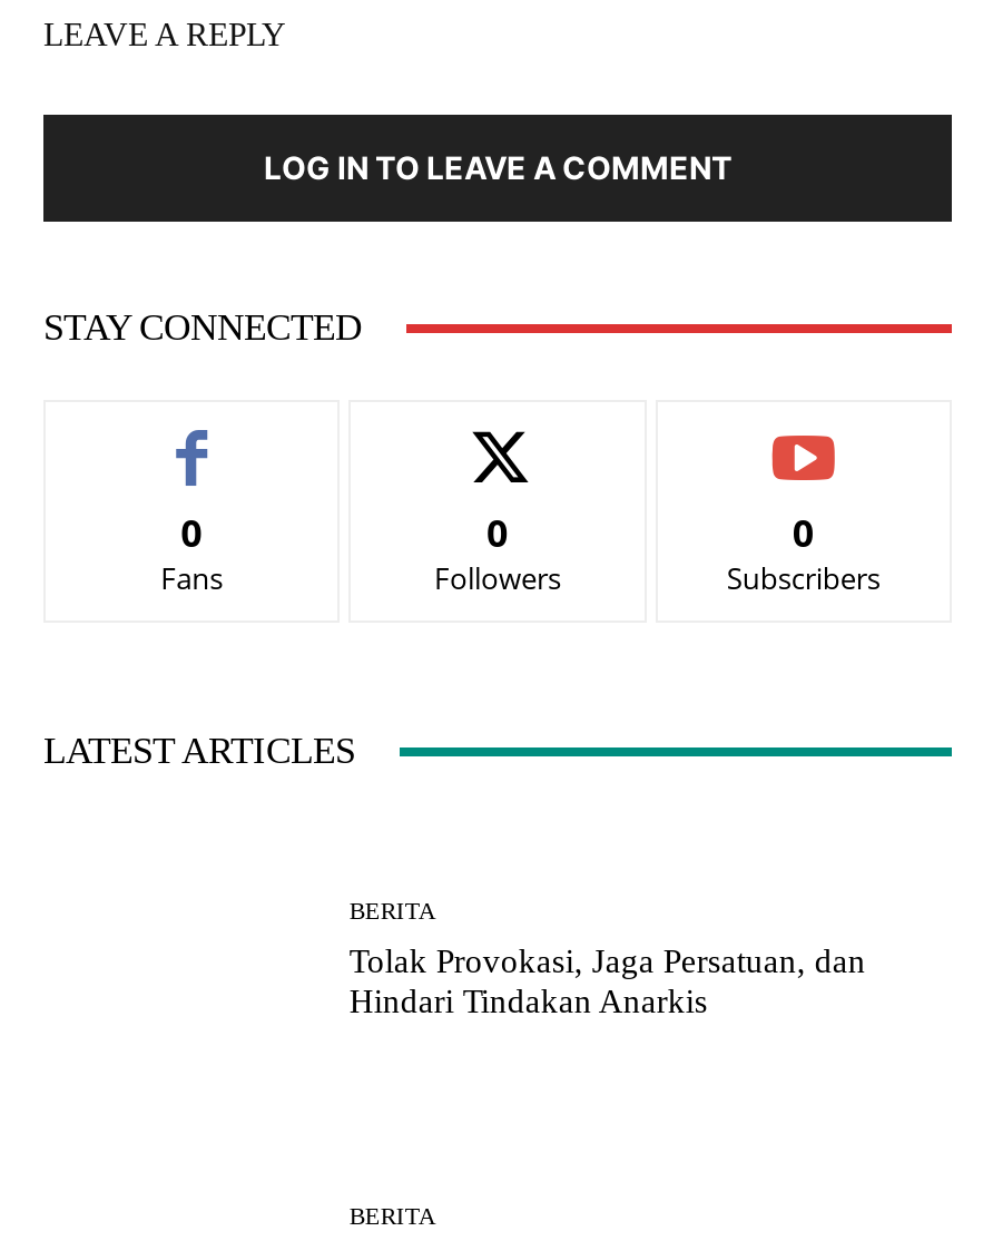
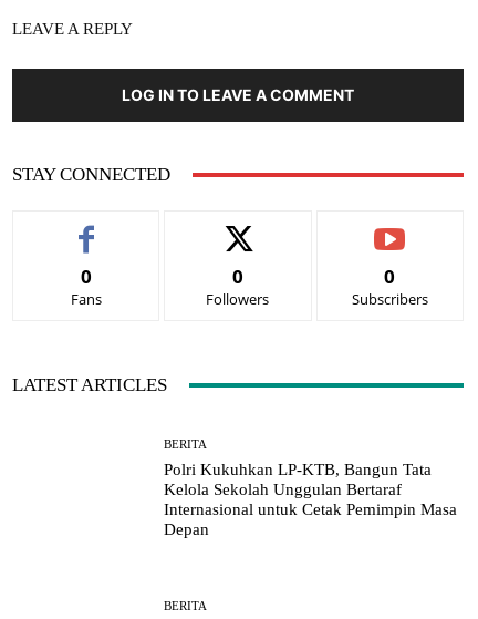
[349,944,866,1020] Tolak Provokasi, Jaga Persatuan, dan | Hindari Tindakan Anarkis -> [164,461,457,538] Polri Kukuhkan LP-KTB, Bangun Tata | Kelola Sekolah Unggulan Bertaraf | Internasional untuk Cetak Pemimpin Masa | Depan

